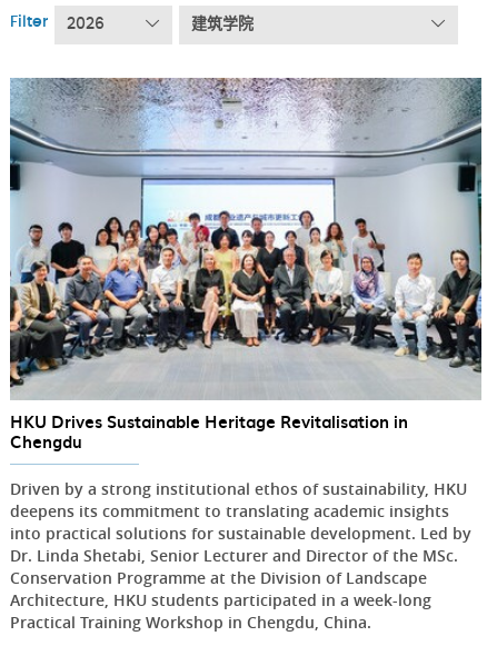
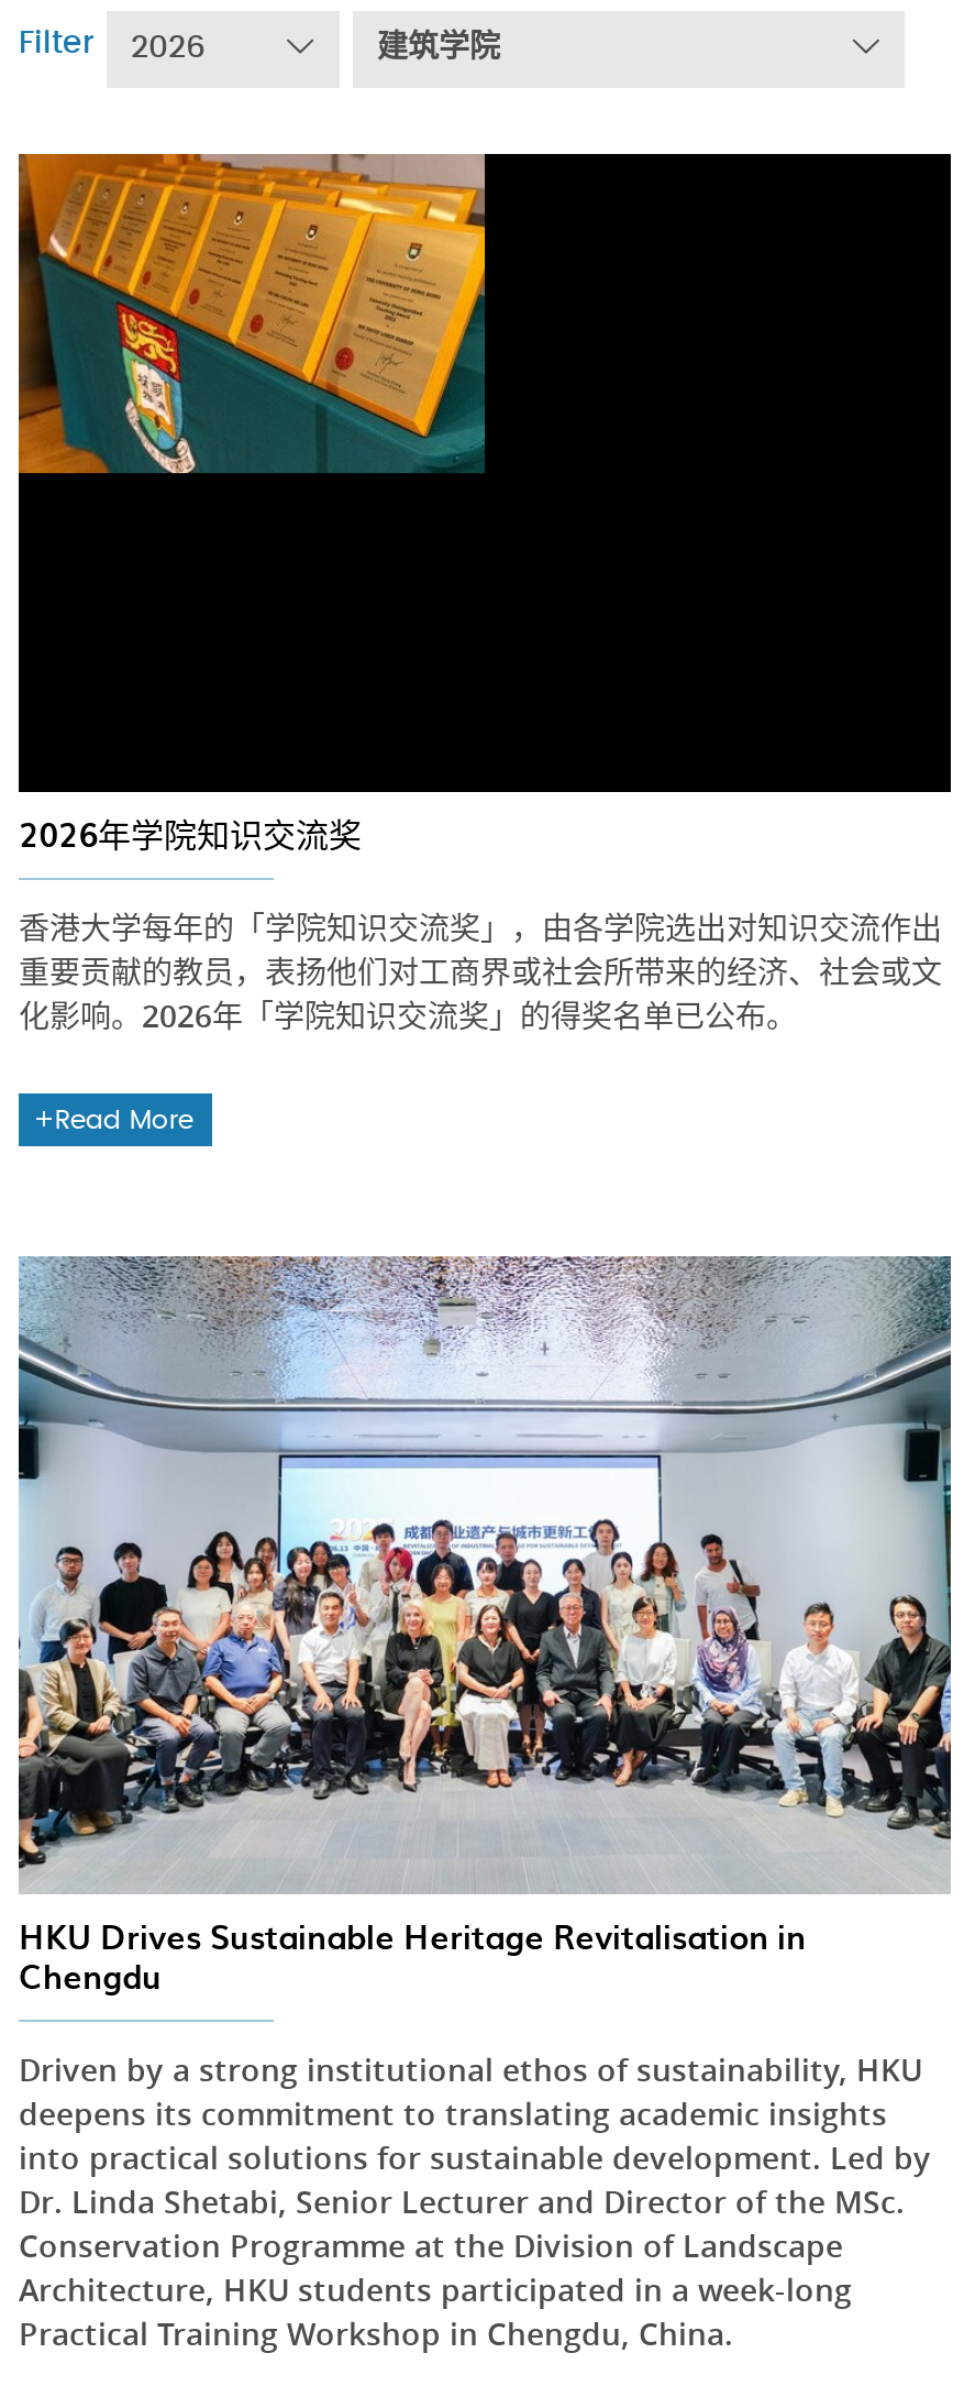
none -> [16,152,953,1133] [image] | 2026年学院知识交流奖 | 香港大学每年的「学院知识交流奖」，由各学院选出对知识交流作出 | 重要贡献的教员，表扬他们对工商界或社会所带来的经济、社会或文 | 化影响。2026年「学院知识交流奖」的得奖名单已公布。 | Read More

